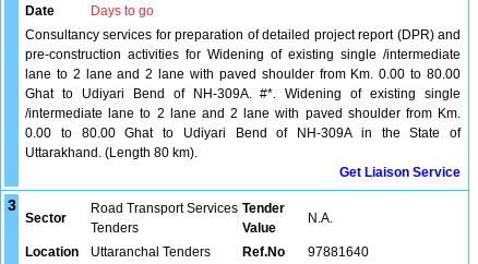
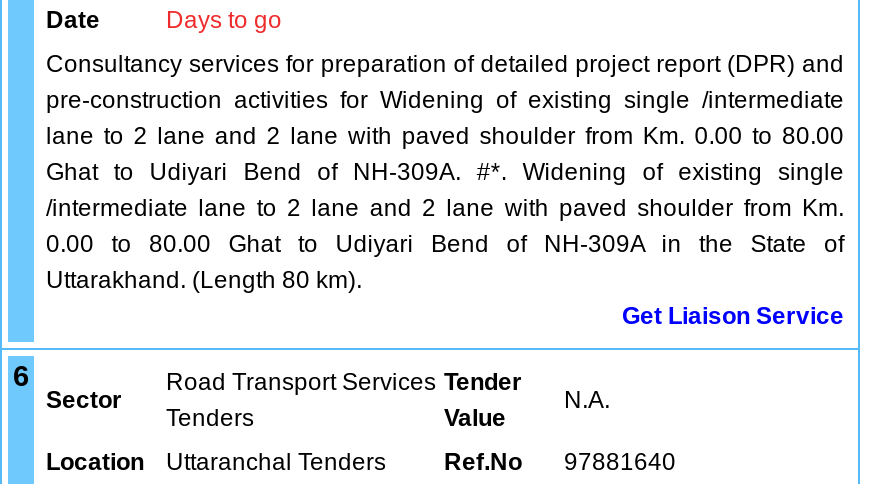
[7,196,16,214] 3 -> [13,360,29,392] 6

